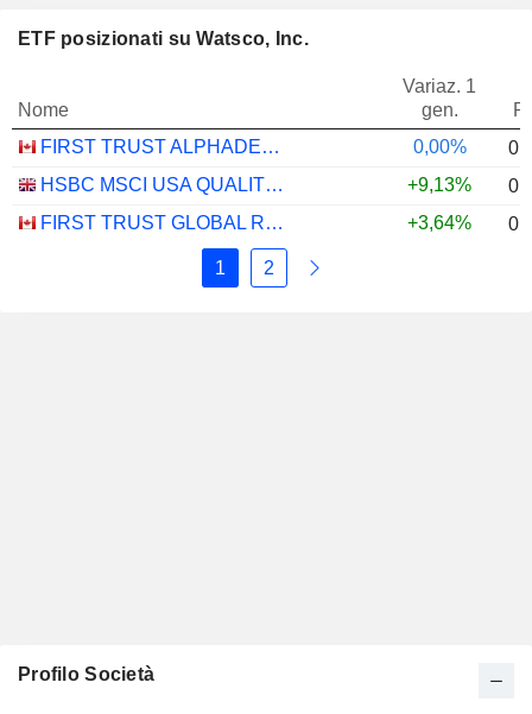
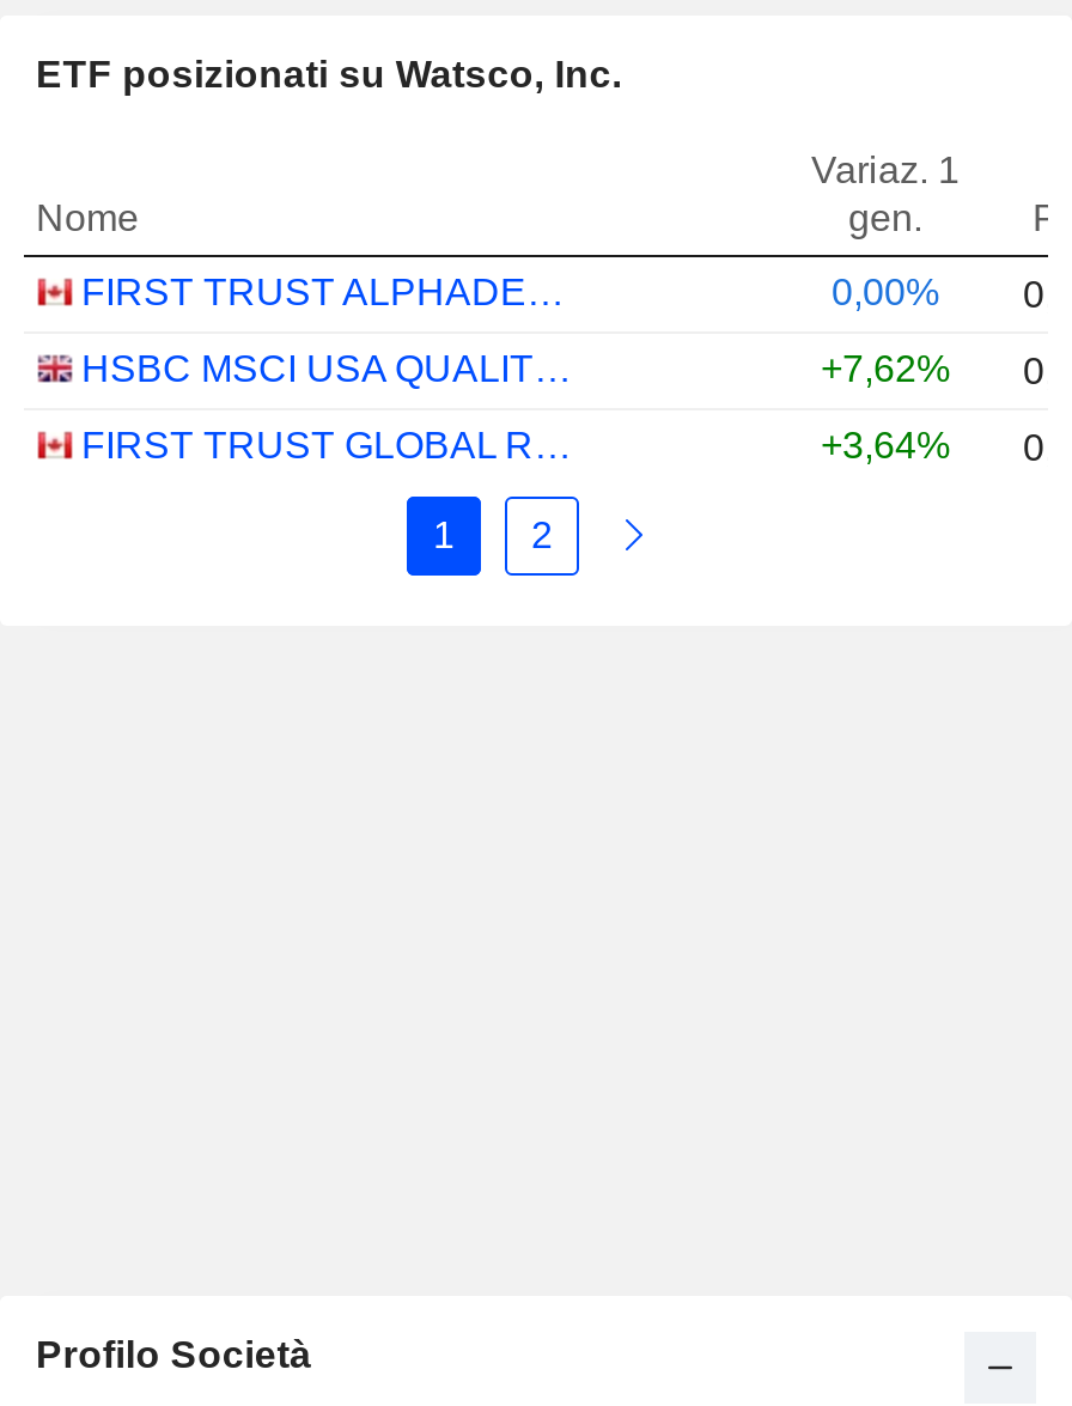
[407,175,471,195] +9,13% -> [821,348,950,389] +7,62%

